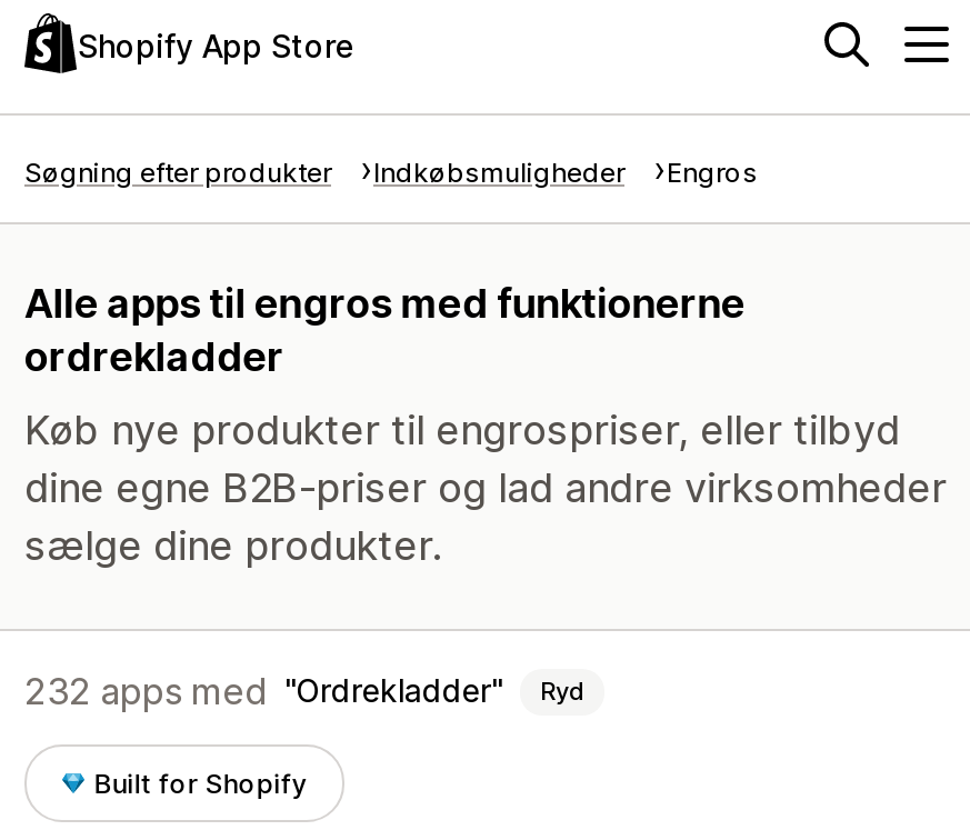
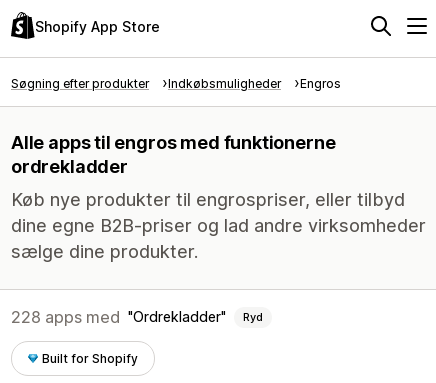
[24,669,584,713] 232 apps med Ordrekladder Ryd -> [11,307,263,327] 228 apps med Ordrekladder Ryd

